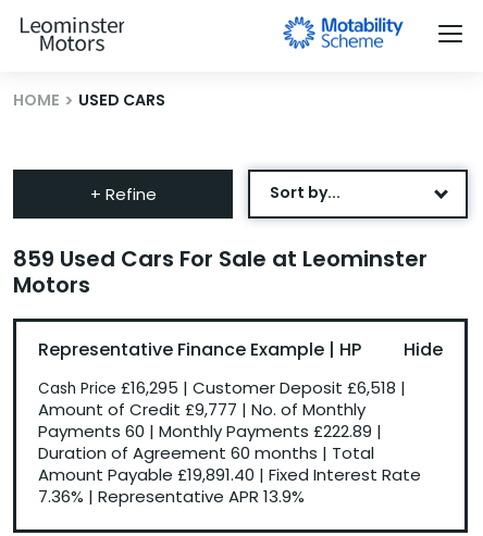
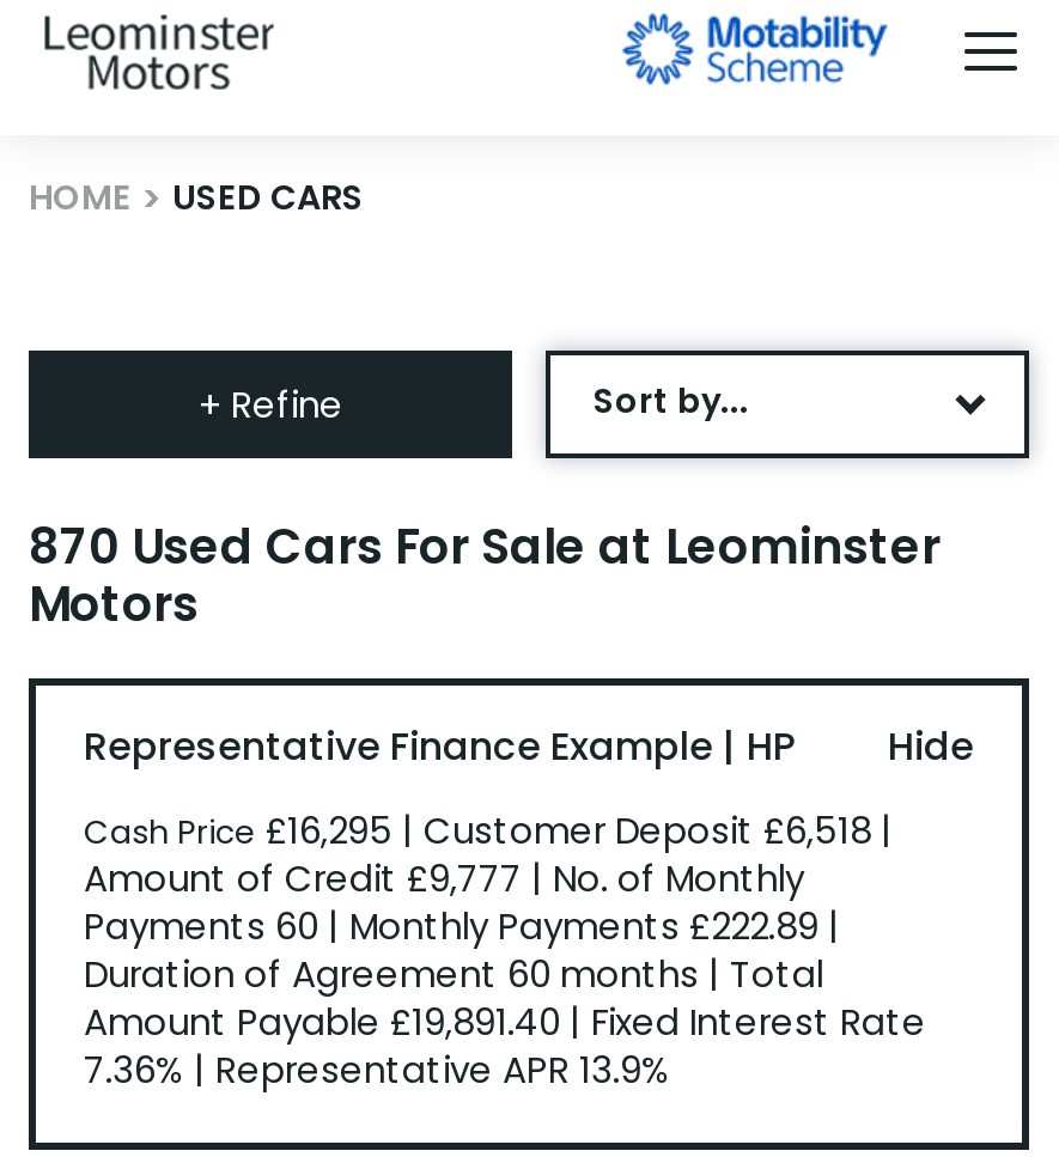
[13,244,428,274] 859 Used Cars For Sale at Leominster -> [29,513,941,580] 870 Used Cars For Sale at Leominster

